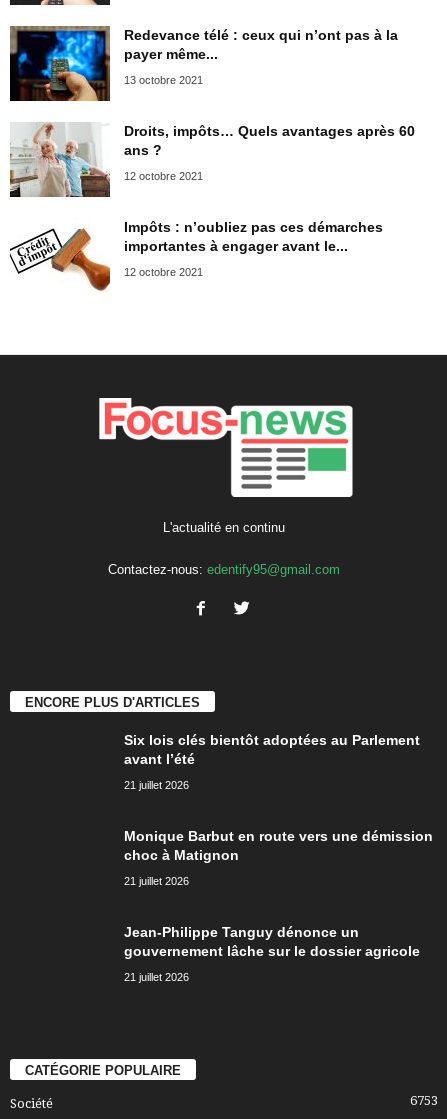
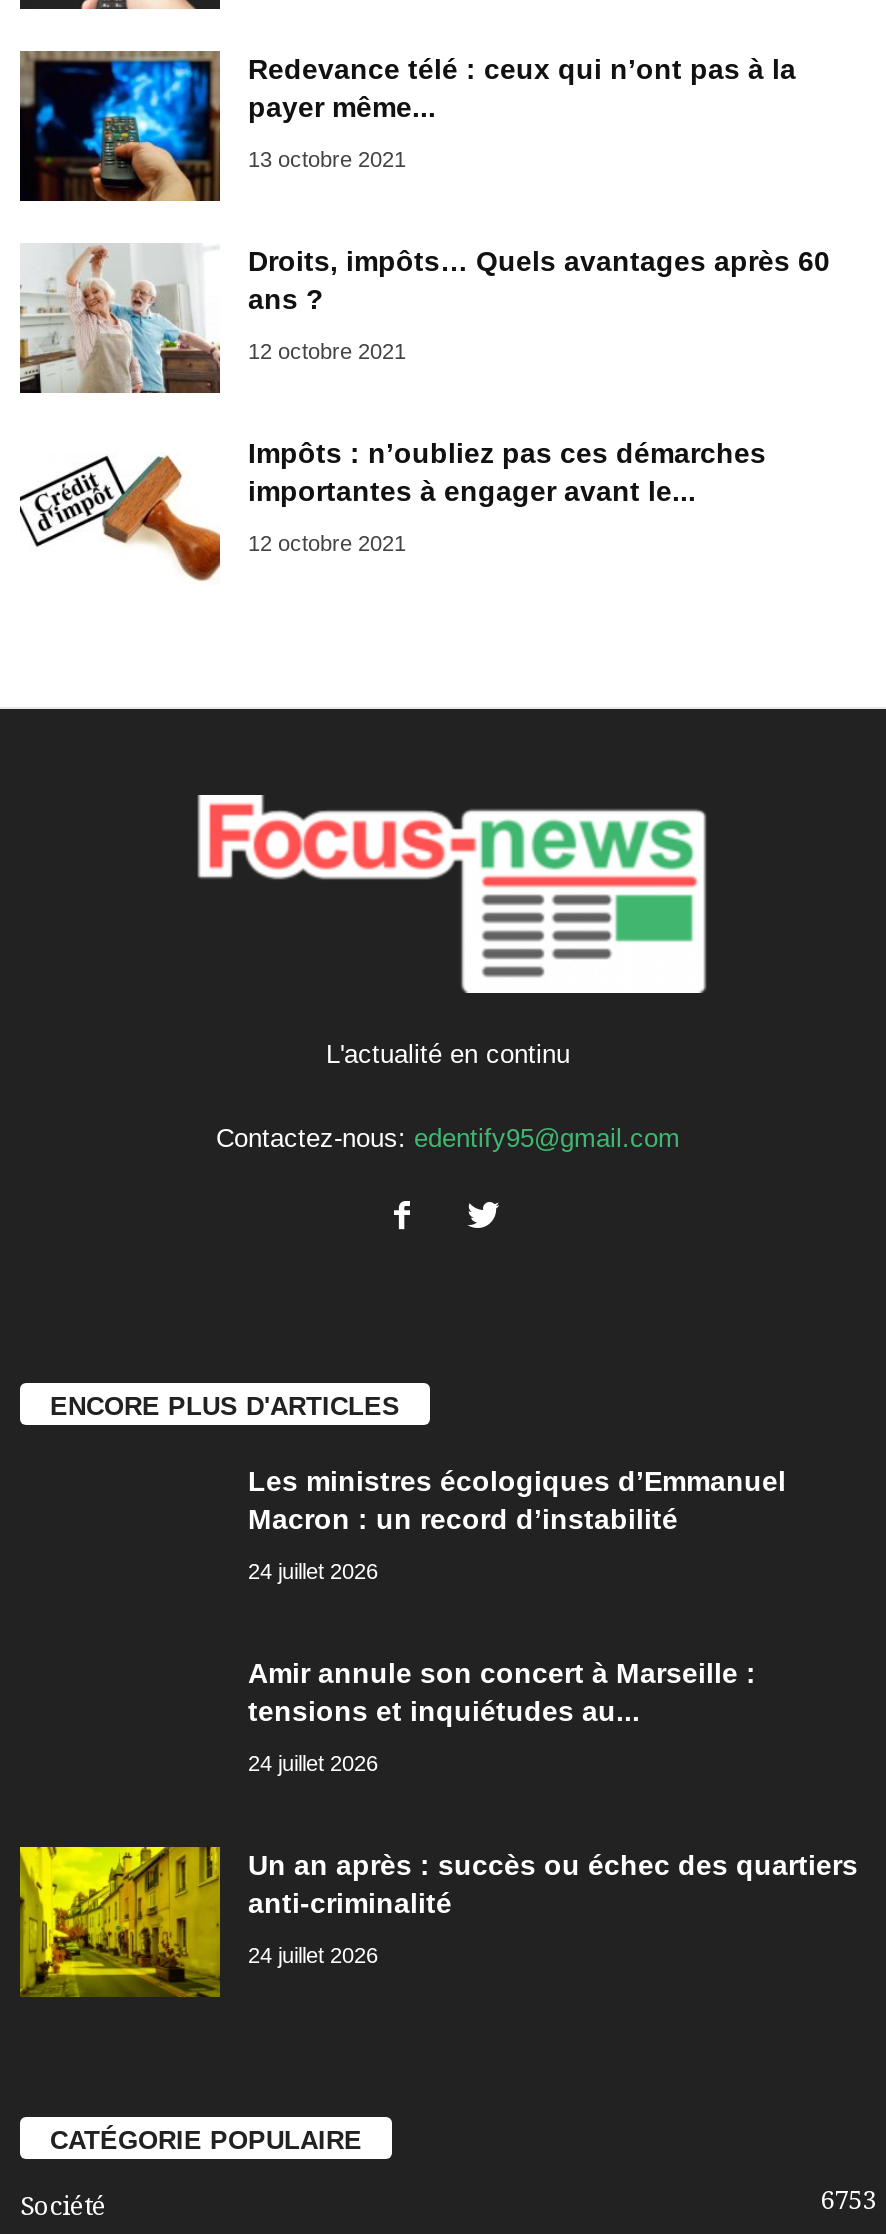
none -> [18,1844,220,1998] [image]
[124,732,420,767] Six lois clés bientôt adoptées au Parlement | avant l’été -> [248,1465,786,1535] Les ministres écologiques d’Emmanuel | Macron : un record d’instabilité
[124,779,189,791] 21 juillet 2026 -> [248,1559,378,1583] 24 juillet 2026
[124,828,433,863] Monique Barbut en route vers une démission | choc à Matignon -> [248,1657,756,1727] Amir annule son concert à Marseille : | tensions et inquiétudes au...
[124,875,189,887] 21 juillet 2026 -> [248,1751,378,1775] 24 juillet 2026
[124,924,420,959] Jean-Philippe Tanguy dénonce un | gouvernement lâche sur le dossier agricole -> [248,1849,858,1919] Un an après : succès ou échec des quartiers | anti-criminalité
[124,971,189,983] 21 juillet 2026 -> [248,1943,378,1967] 24 juillet 2026

